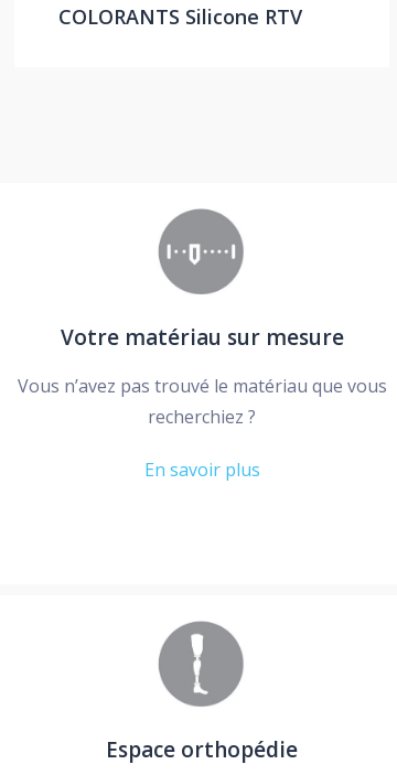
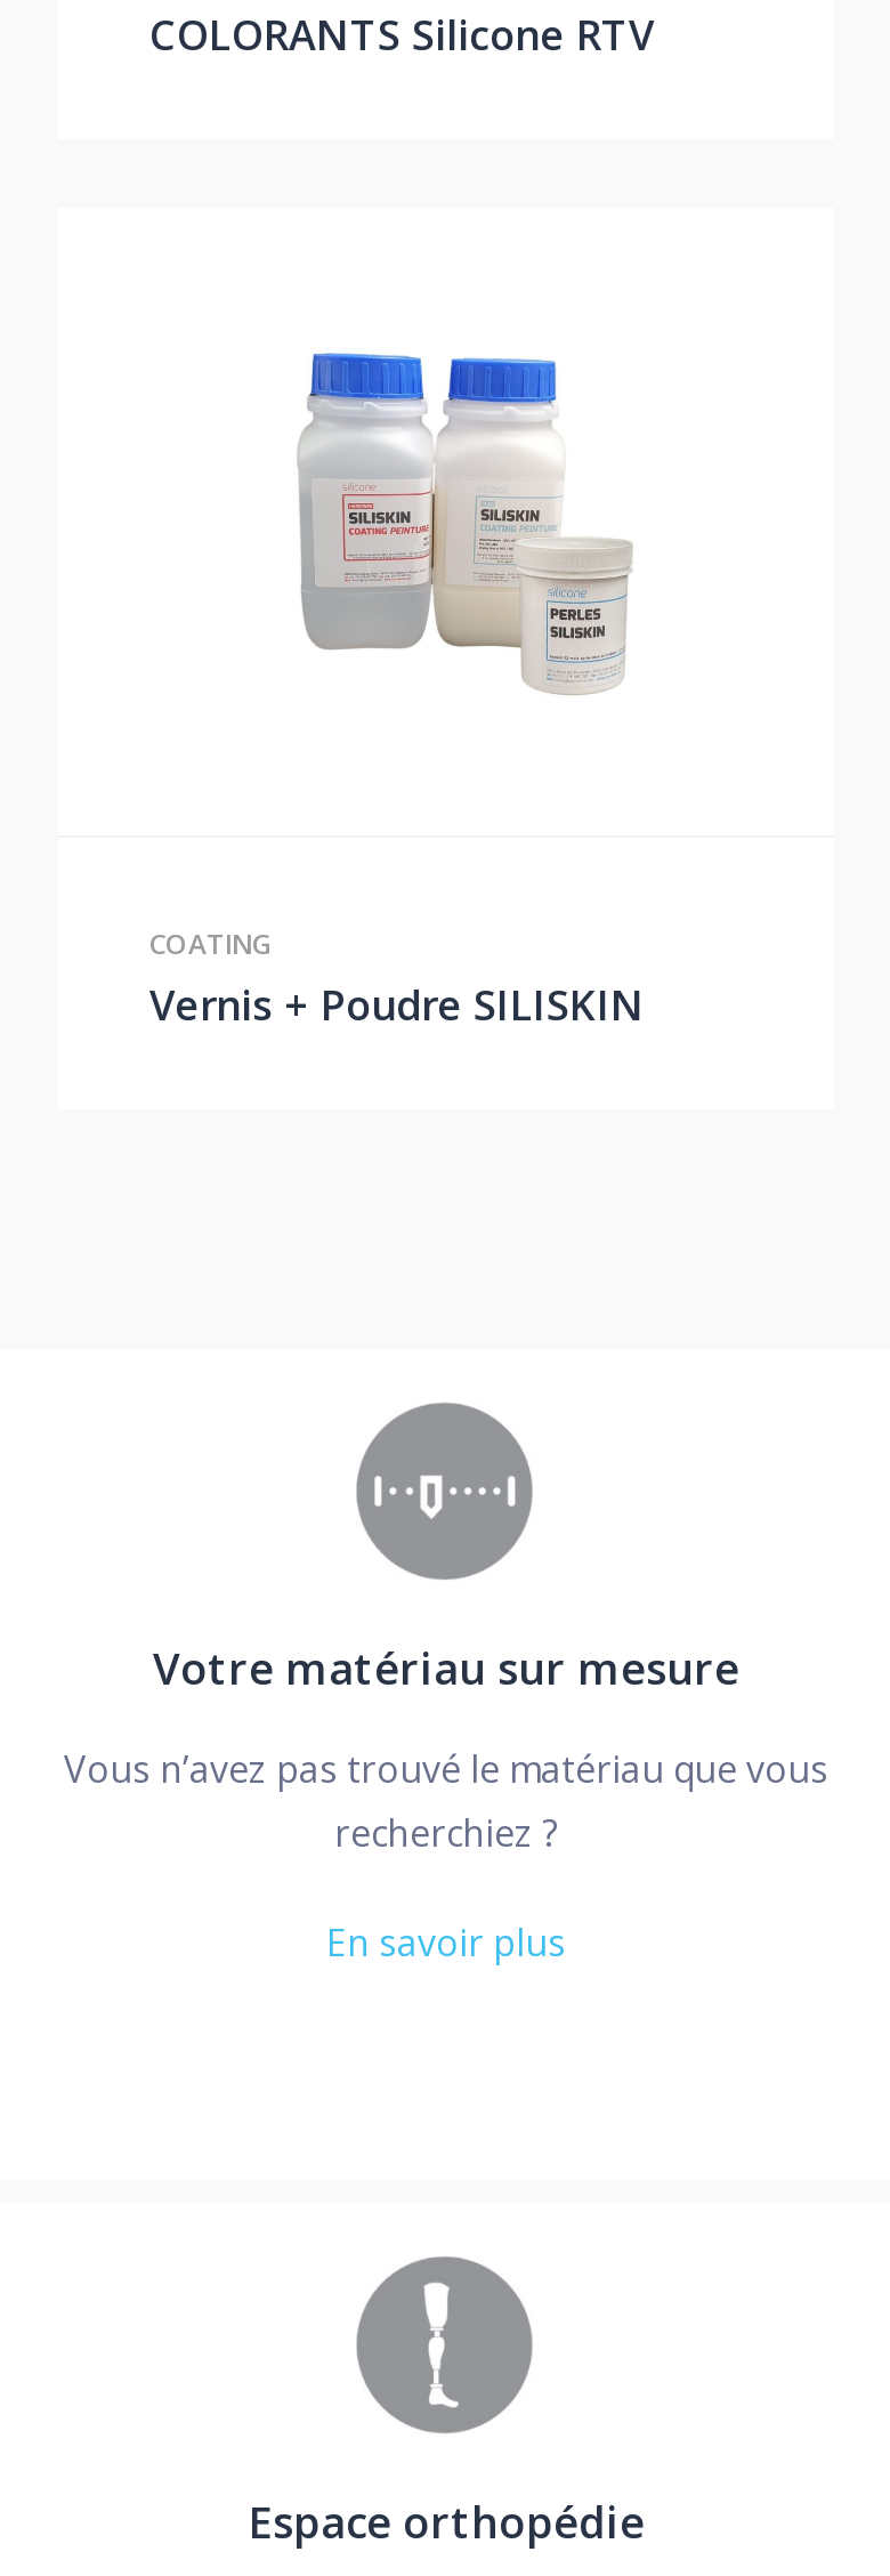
none -> [149,925,645,1032] COATING | Vernis + Poudre SILISKIN
none -> [296,352,636,696] [image]

